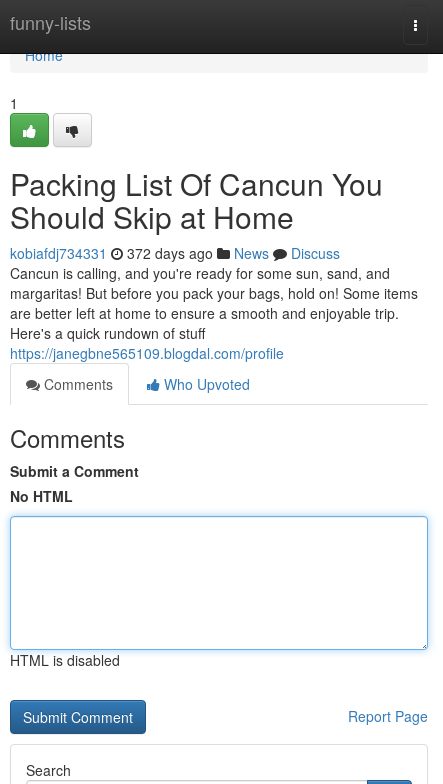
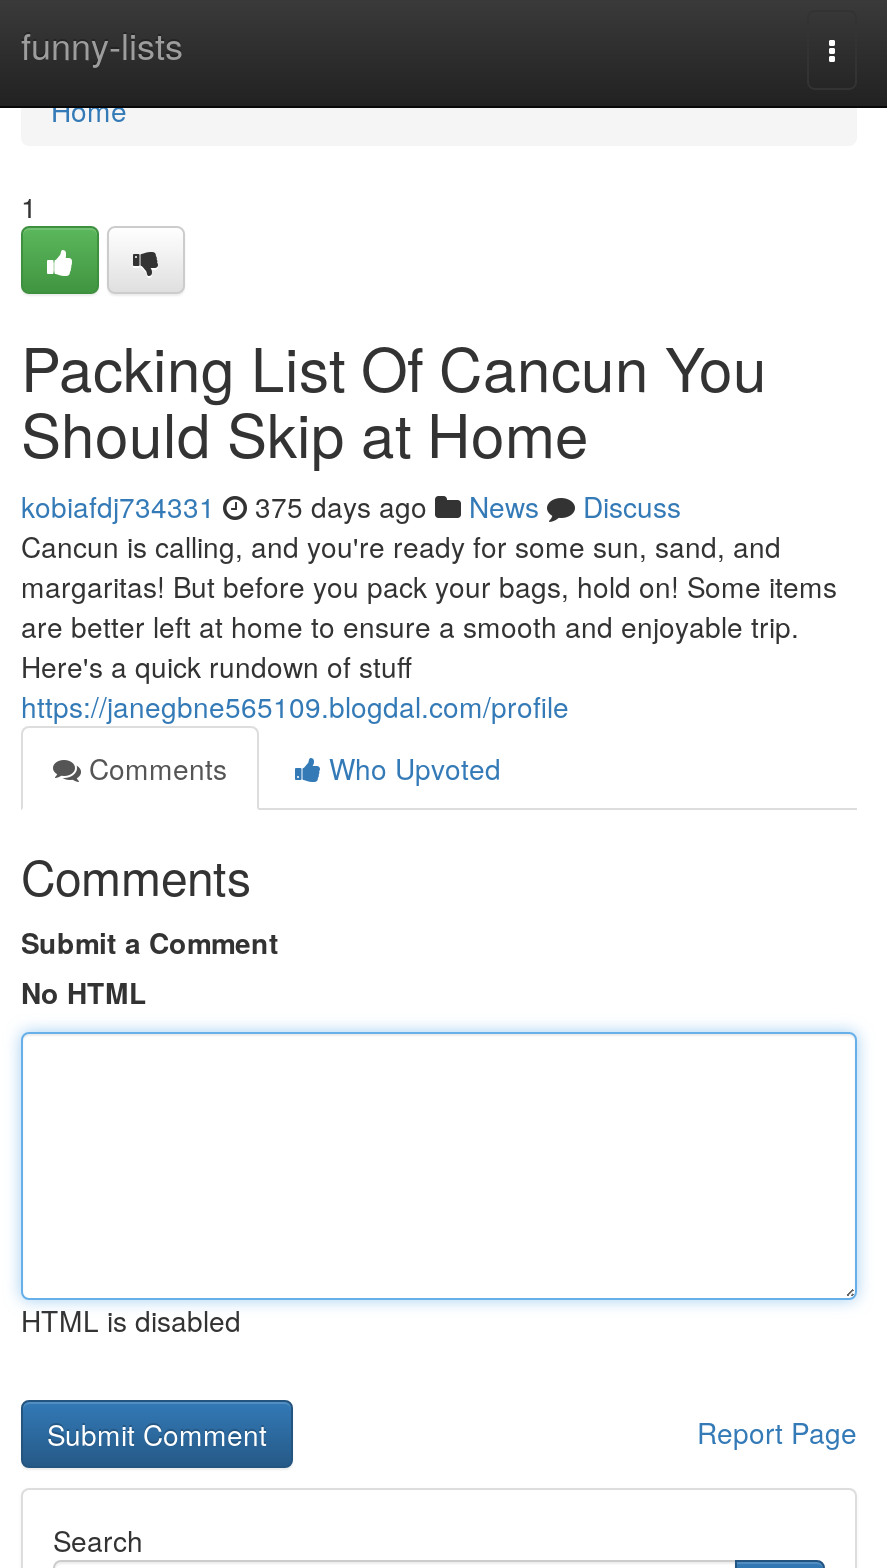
[10,243,340,263] kobiafdj734331 372 days ago News Discuss -> [21,486,681,526] kobiafdj734331 375 days ago News Discuss

